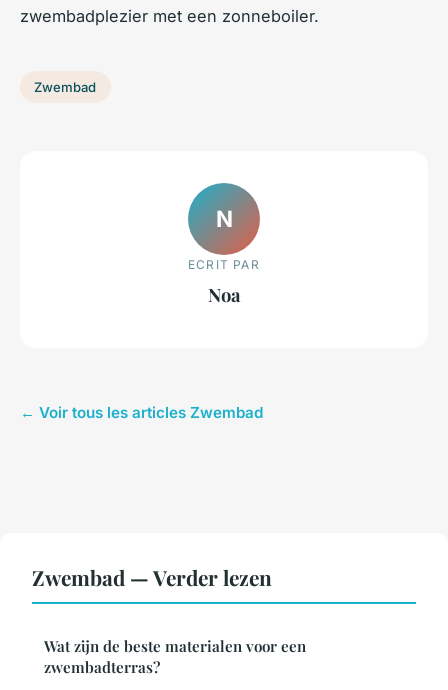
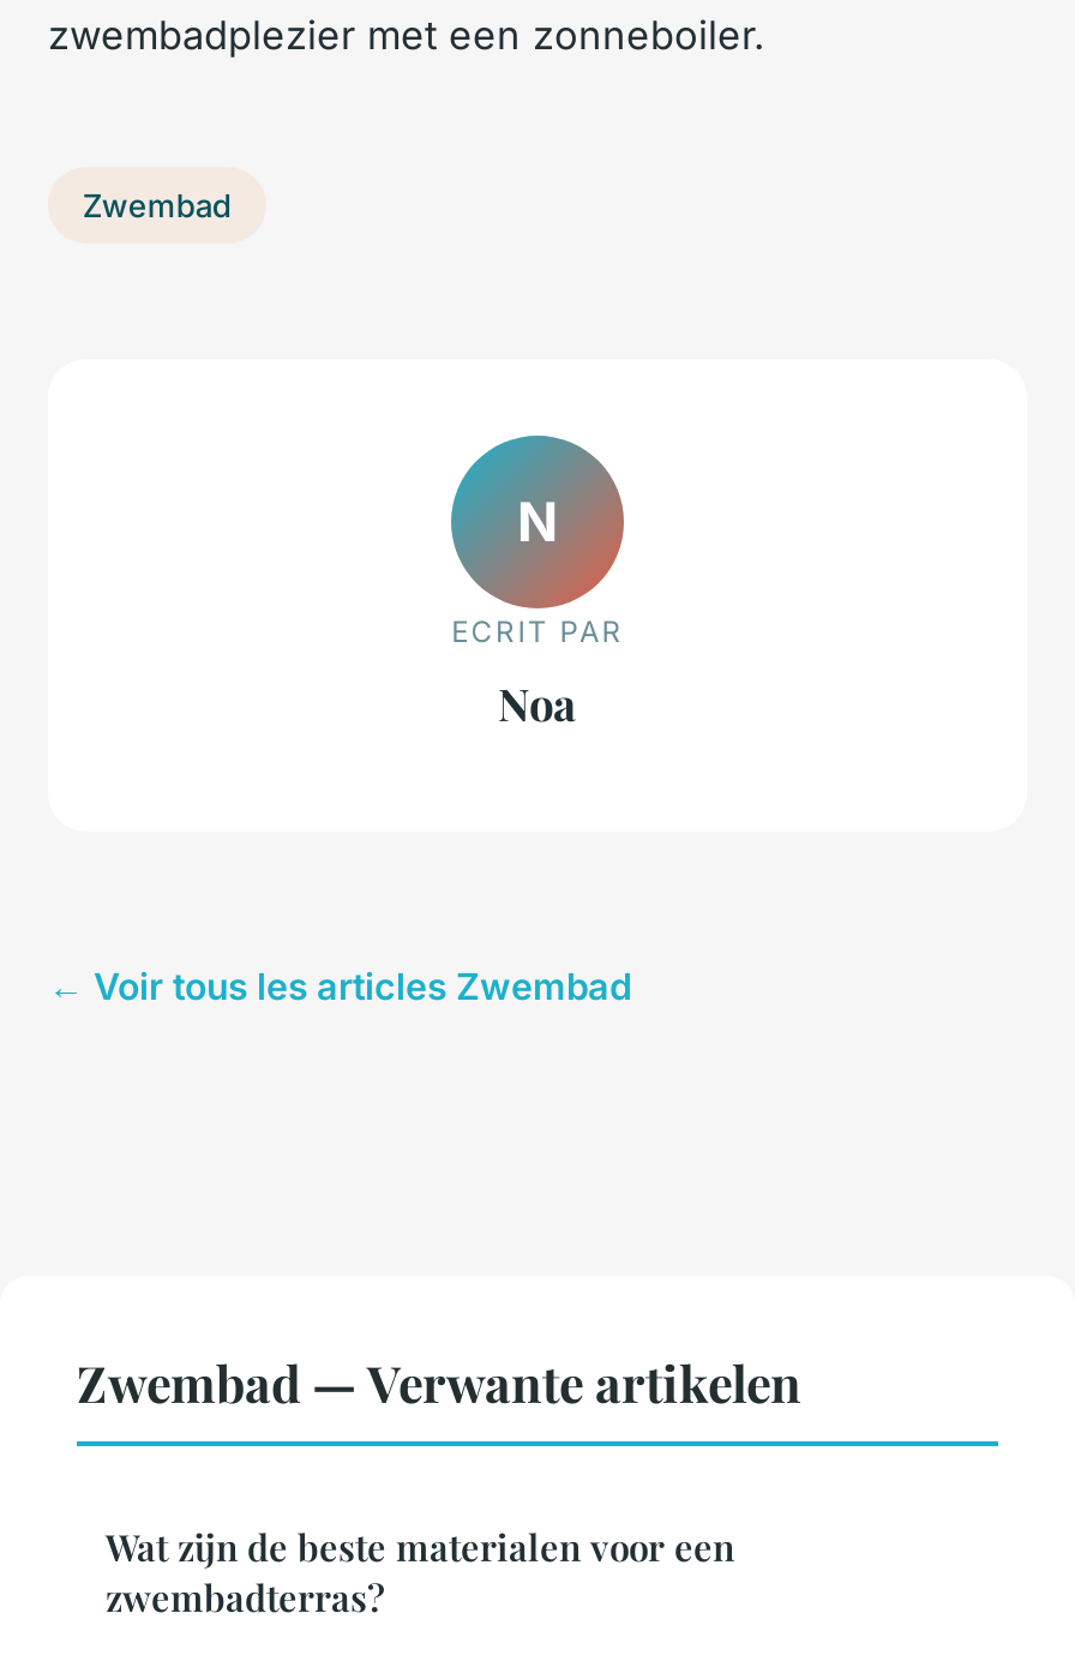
[32,563,272,591] Zwembad — Verder lezen -> [77,1348,801,1415] Zwembad — Verwante artikelen

